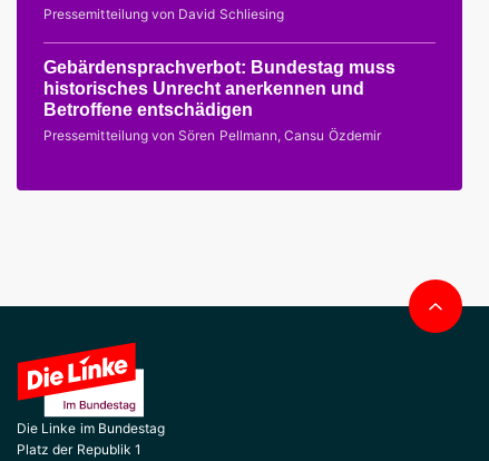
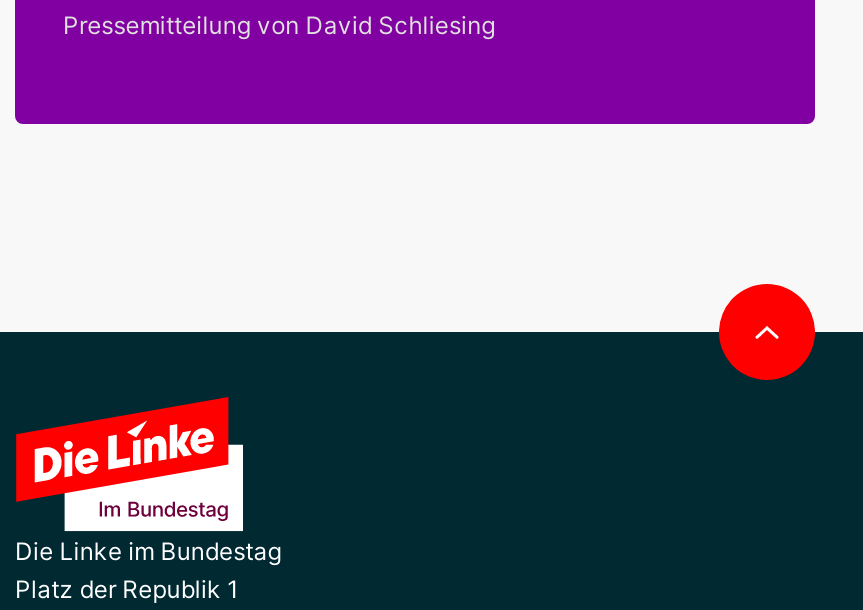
[43,57,395,143] Gebärdensprachverbot: Bundestag muss | historisches Unrecht anerkennen und | Betroffene entschädigen | Pressemitteilung von Sören Pellmann, Cansu Özdemir -> none

